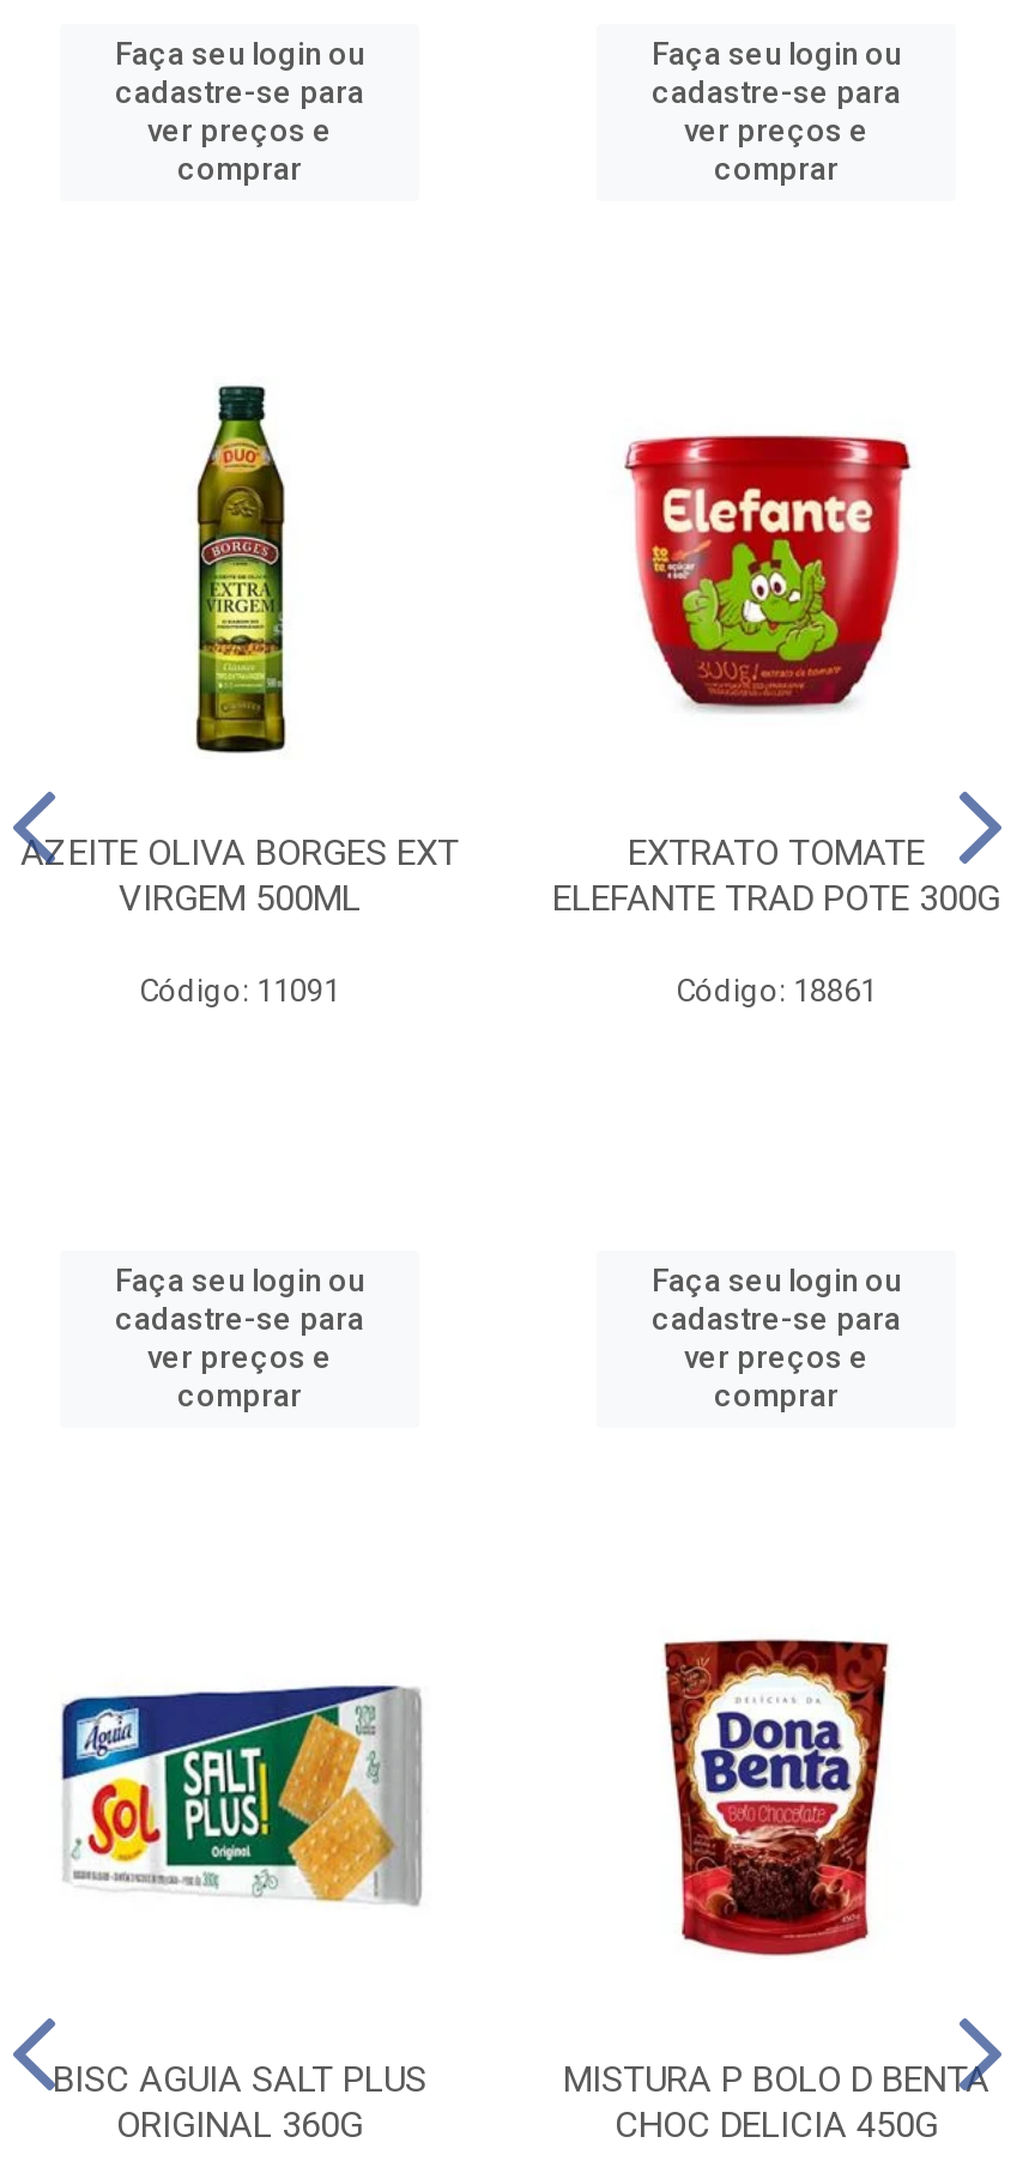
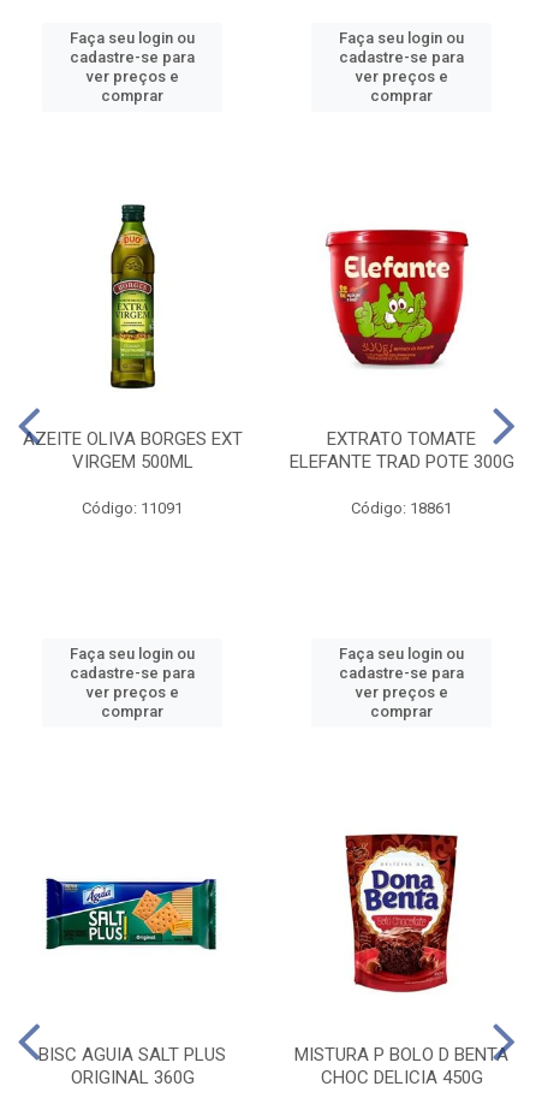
[60,1682,424,1907] [image] -> [43,856,224,967] [image]

